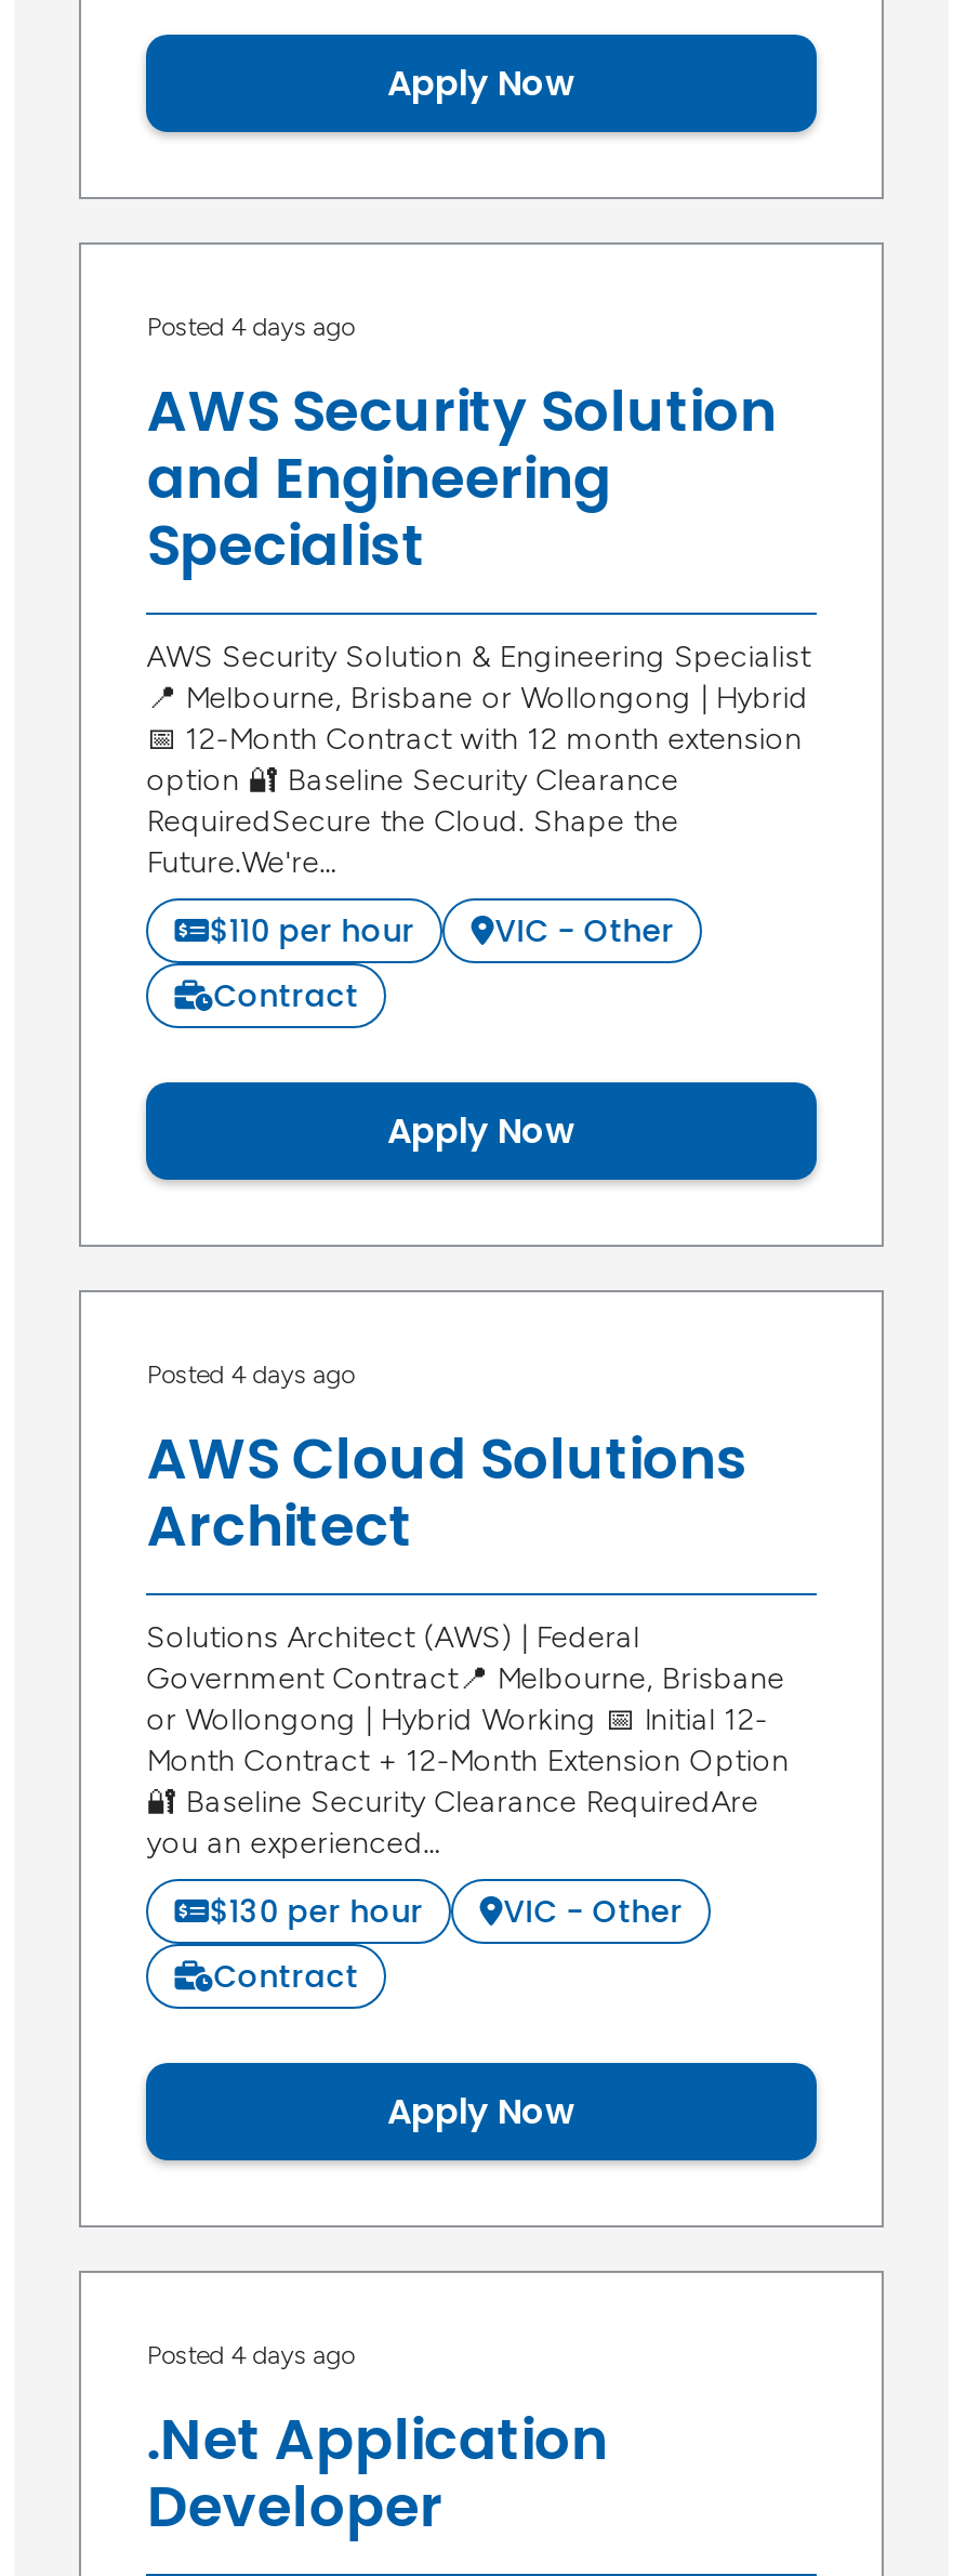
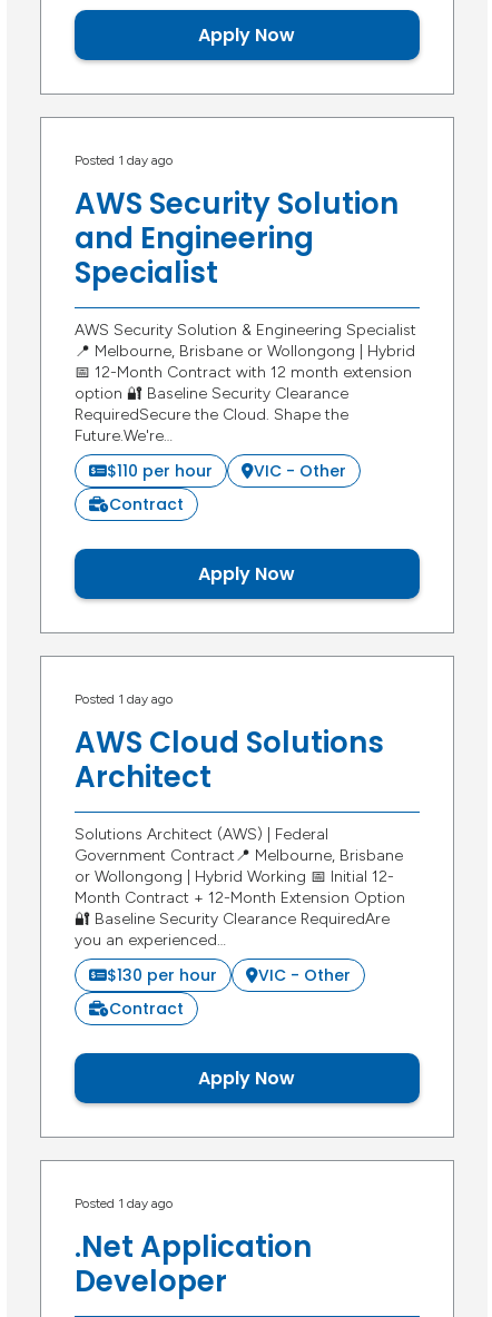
[146,312,354,342] Posted 4 days ago -> [75,153,173,168] Posted 1 day ago
[146,1359,354,1390] Posted 4 days ago -> [75,691,173,707] Posted 1 day ago
[146,2340,354,2370] Posted 4 days ago -> [75,1196,173,1211] Posted 1 day ago

